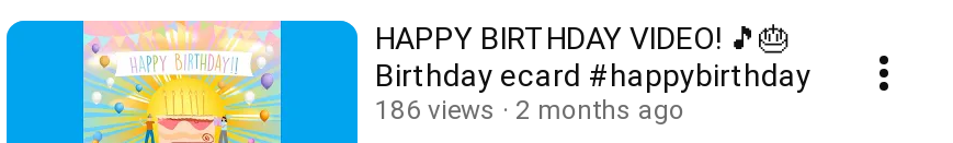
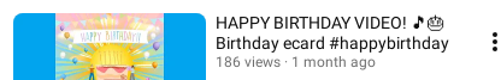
[375,95,684,126] 186 views 2 months ago -> [216,54,376,70] 186 views 1 month ago

